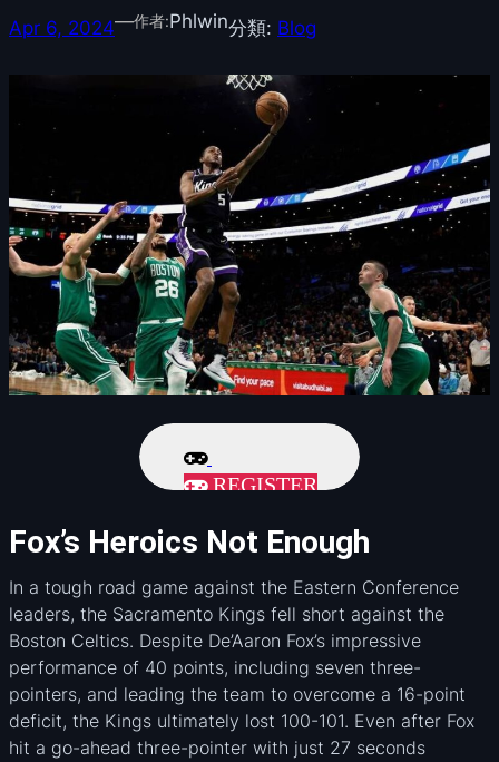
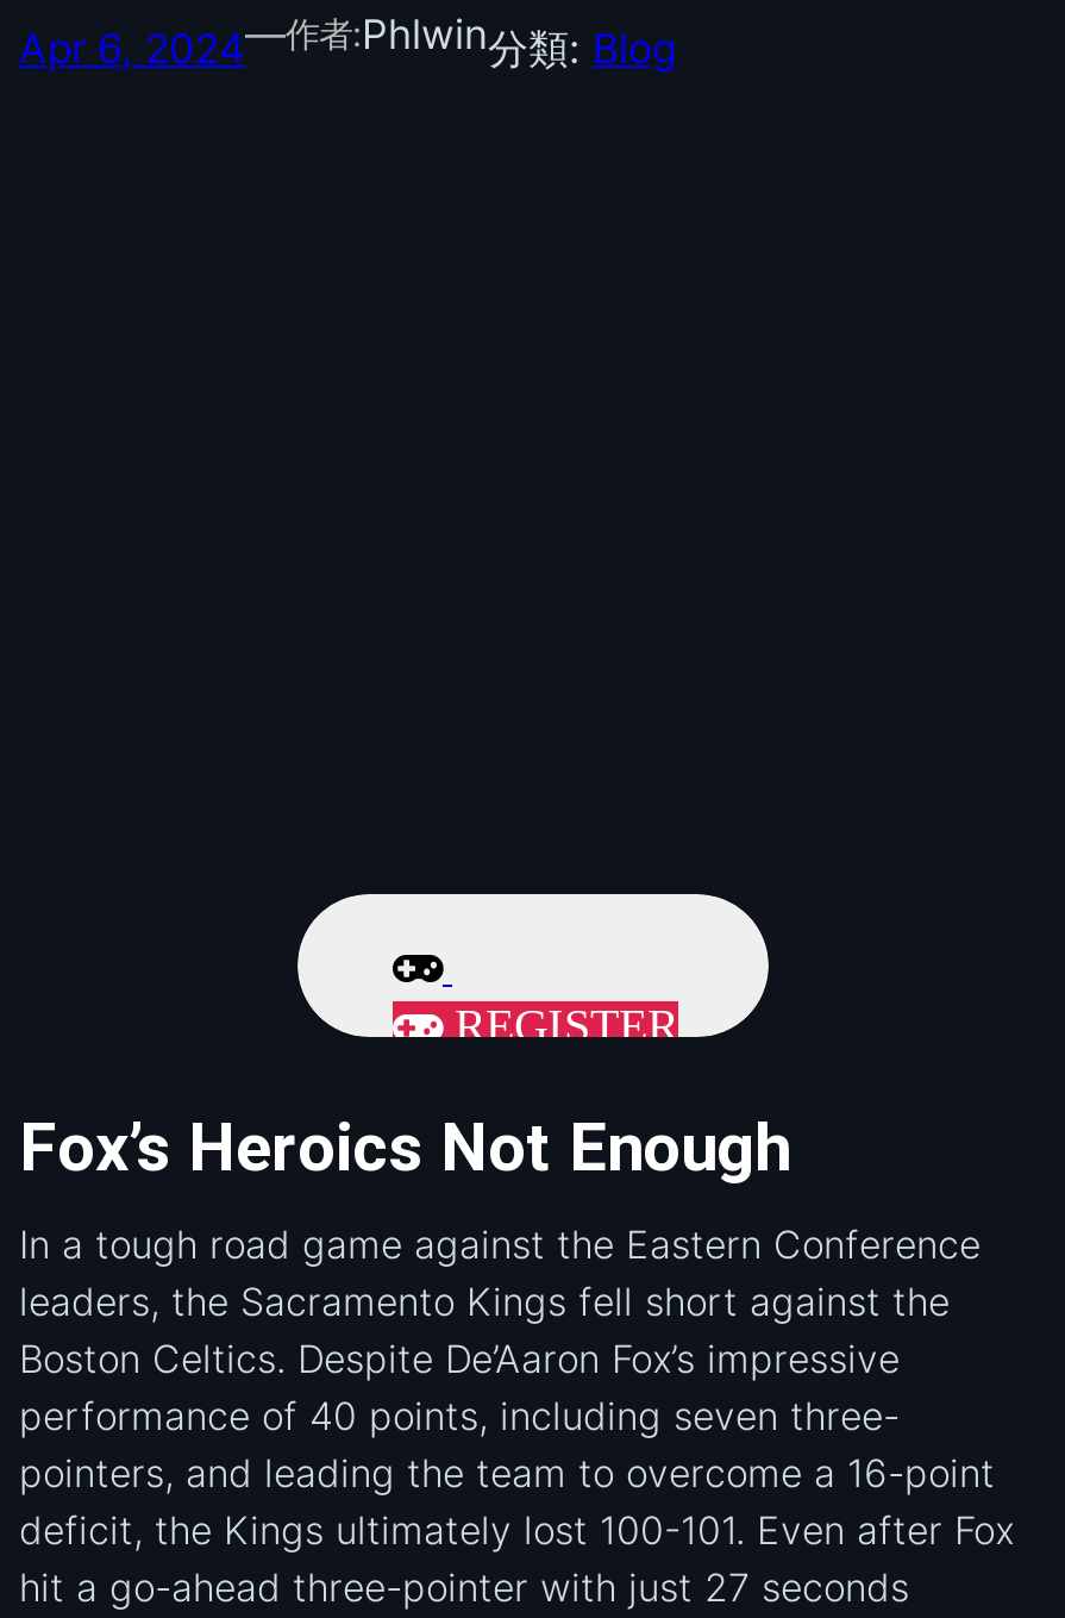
[8,74,491,397] [image] -> none

